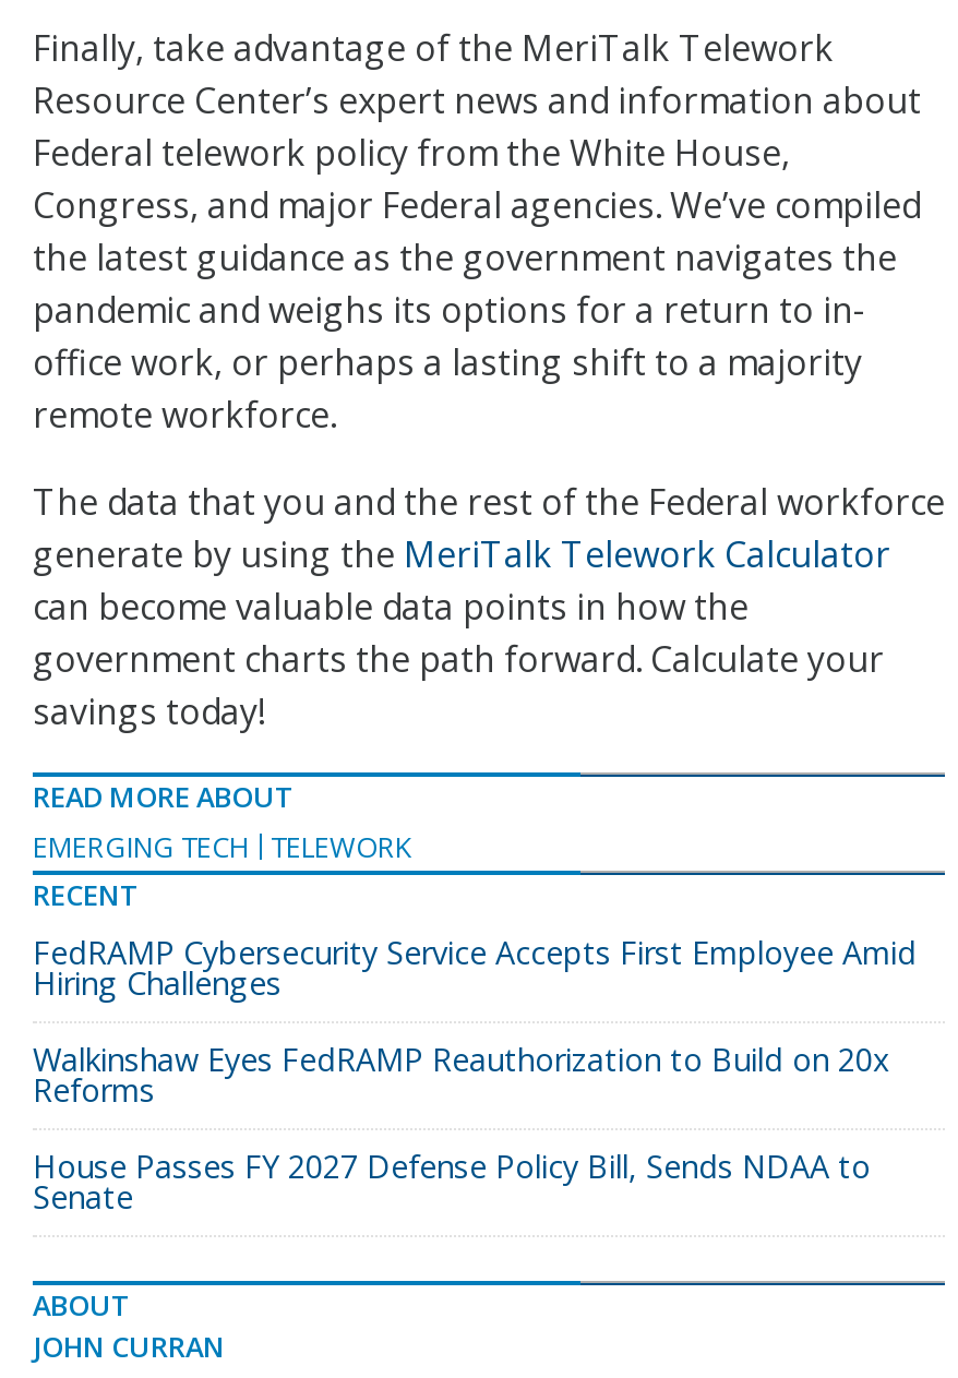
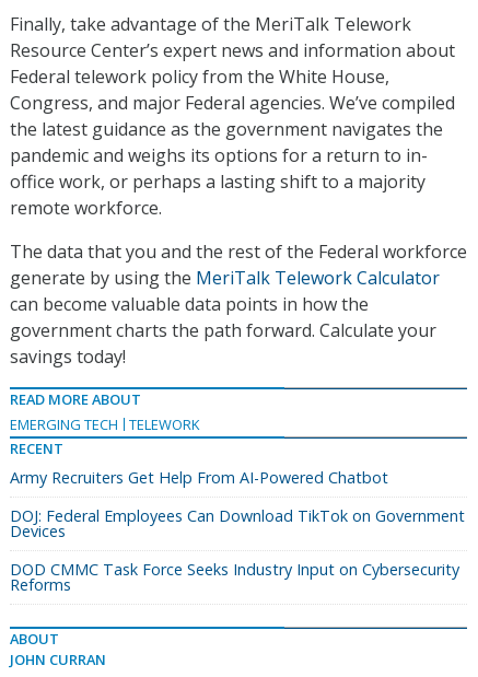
[33,932,917,1080] FedRAMP Cybersecurity Service Accepts First Employee Amid | Hiring Challenges | Walkinshaw Eyes FedRAMP Reauthorization to Build on 20x -> [10,467,465,580] Army Recruiters Get Help From AI-Powered Chatbot | DOJ: Federal Employees Can Download TikTok on Government | Devices | DOD CMMC Task Force Seeks Industry Input on Cybersecurity
moved [33,1069,155,1111] -> [10,574,71,595]: Reforms
[33,1146,871,1218] House Passes FY 2027 Defense Policy Bill, Sends NDAA to | Senate -> none

